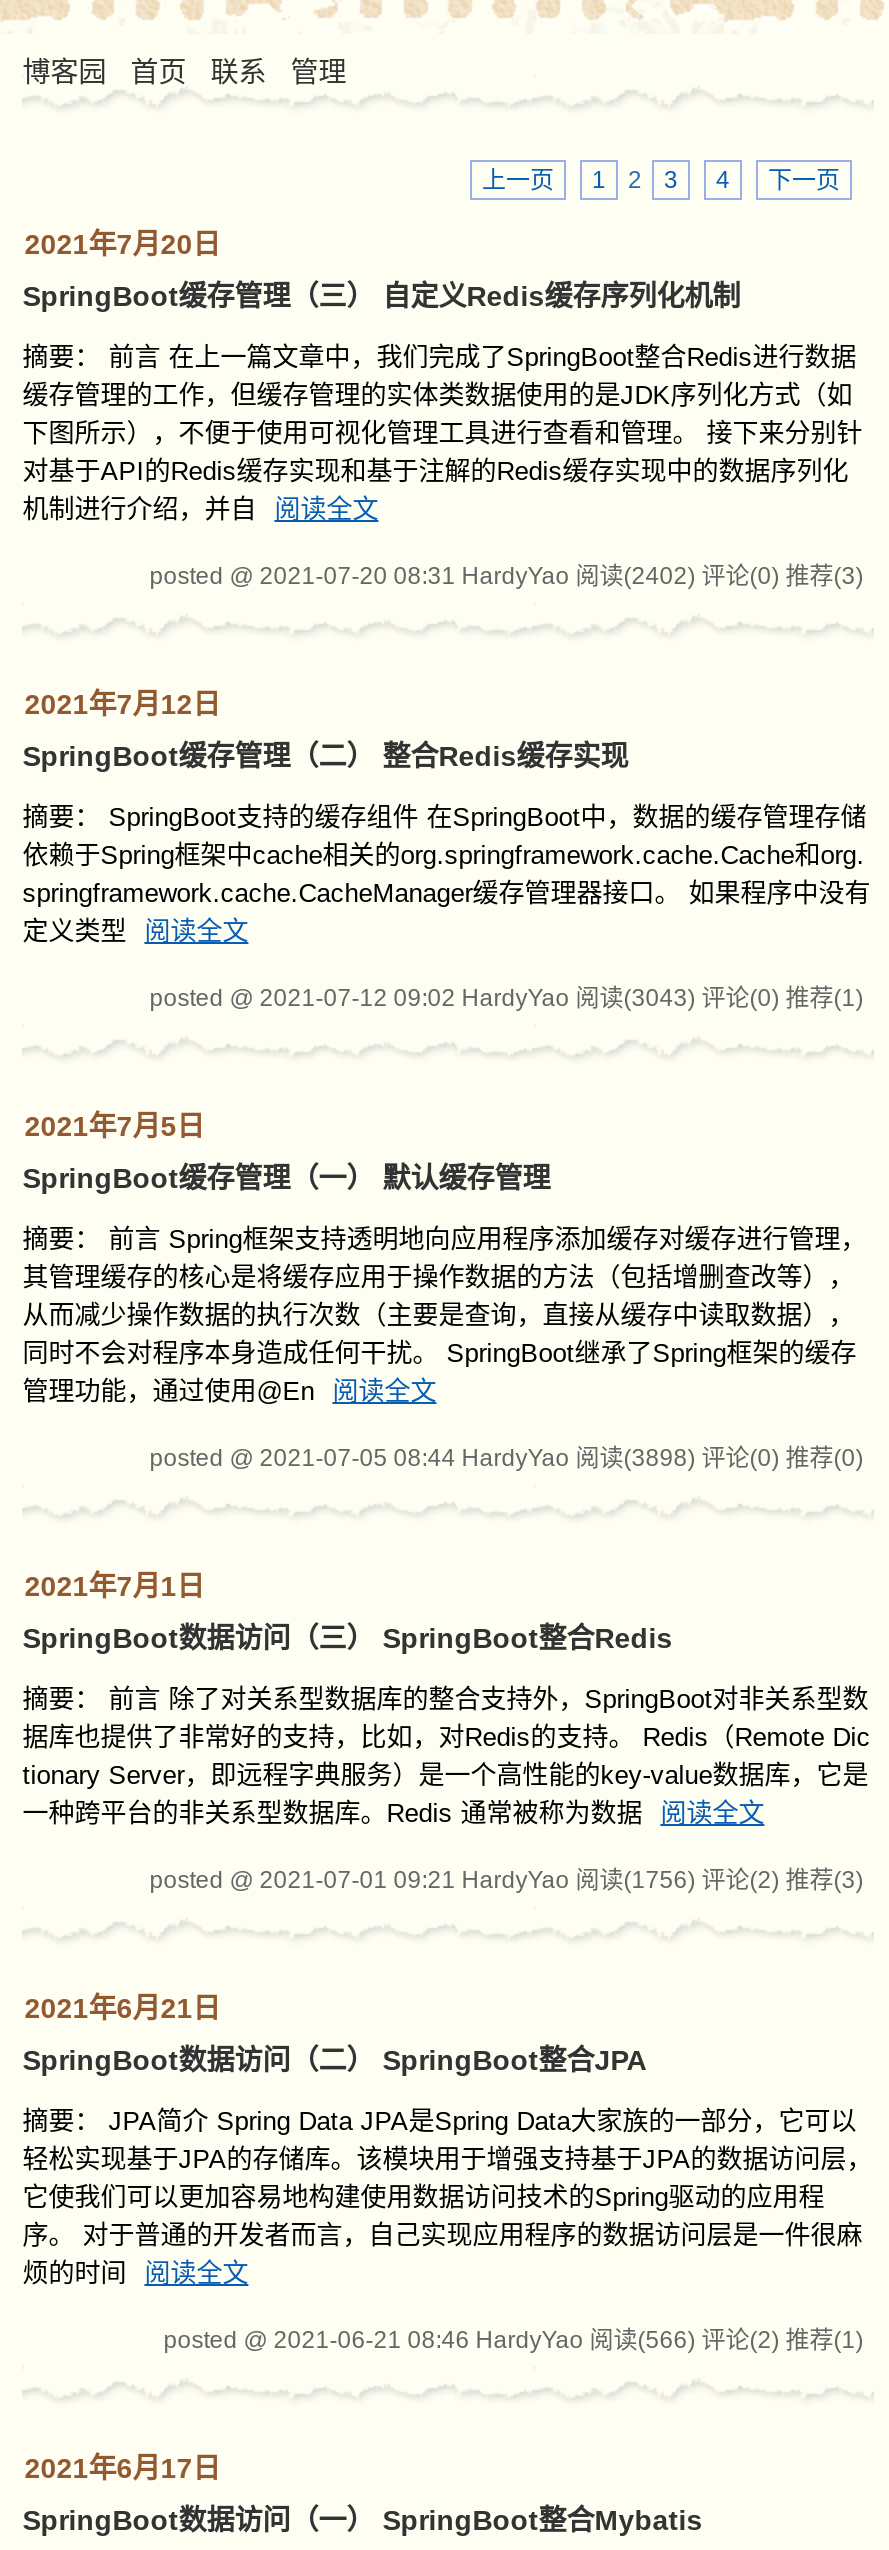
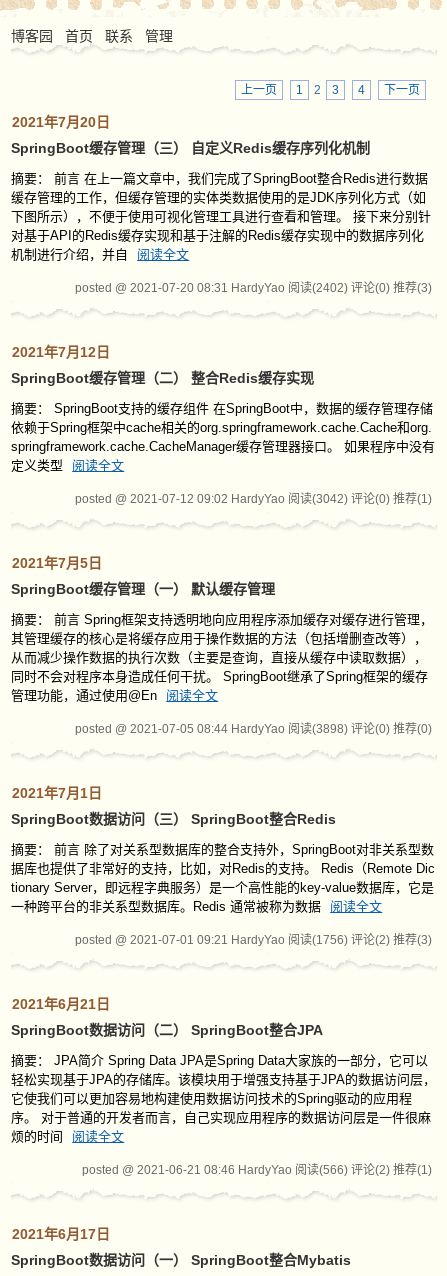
[150,984,864,1012] posted @ 2021-07-12 09:02 HardyYao阅读(3043) 评论(0) 推荐(1) -> [75,492,432,506] posted @ 2021-07-12 09:02 HardyYao阅读(3042) 评论(0) 推荐(1)

